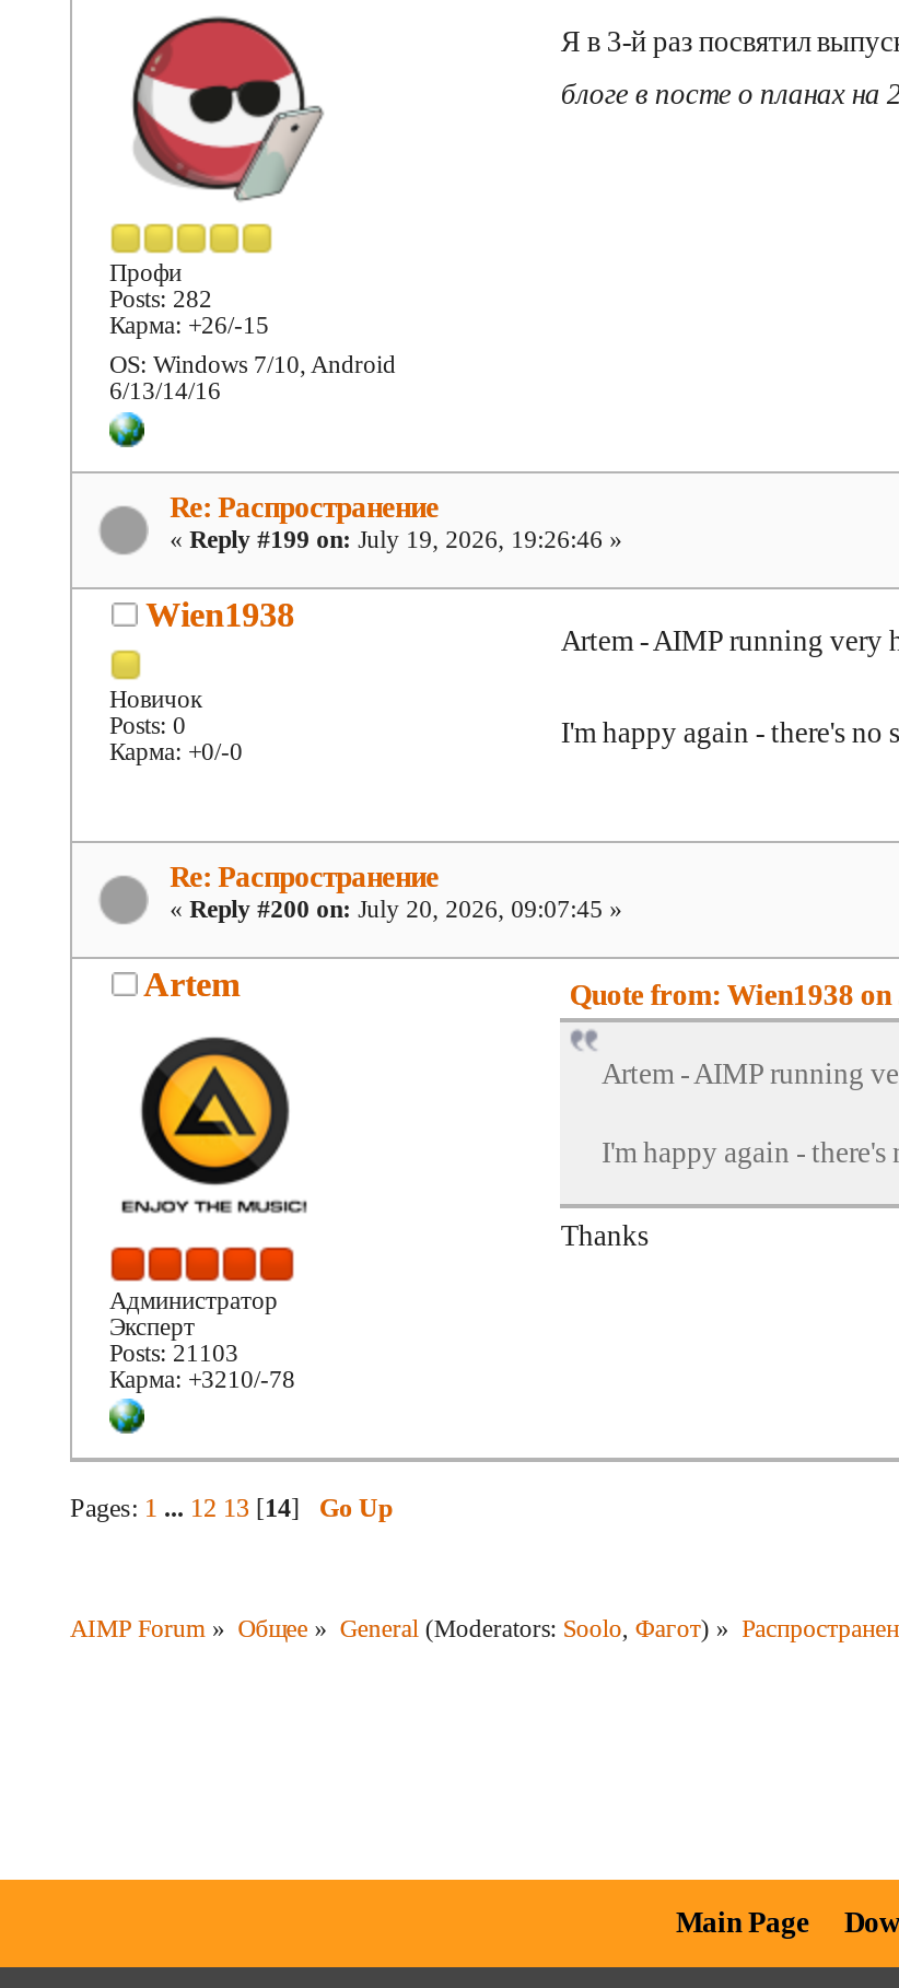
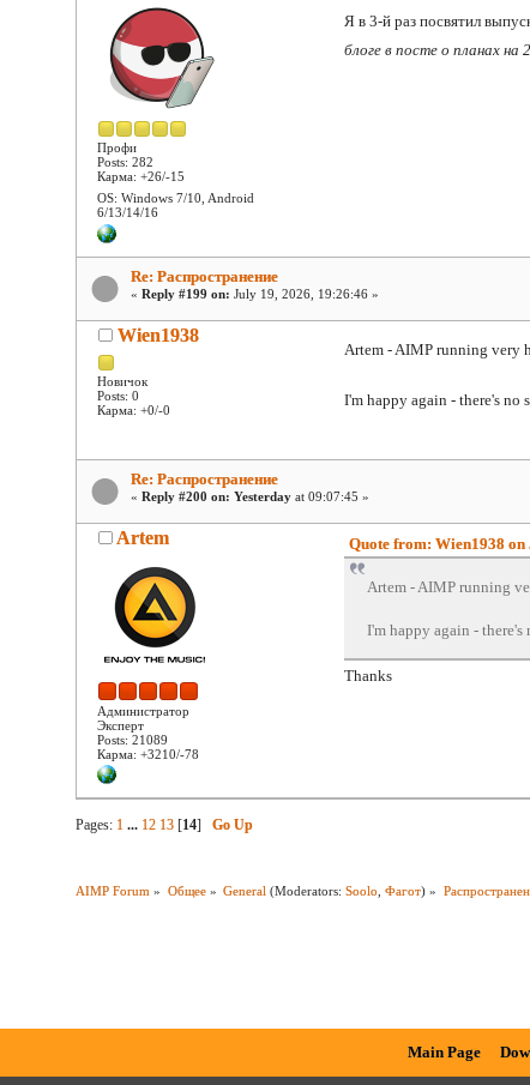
[170,895,623,921] «Reply #200 on: July 20, 2026, 09:07:45 » -> [130,489,369,503] «Reply #200 on: Yesterday at 09:07:45 »
[109,1340,238,1366] Posts: 21103 -> [97,733,168,747] Posts: 21089

